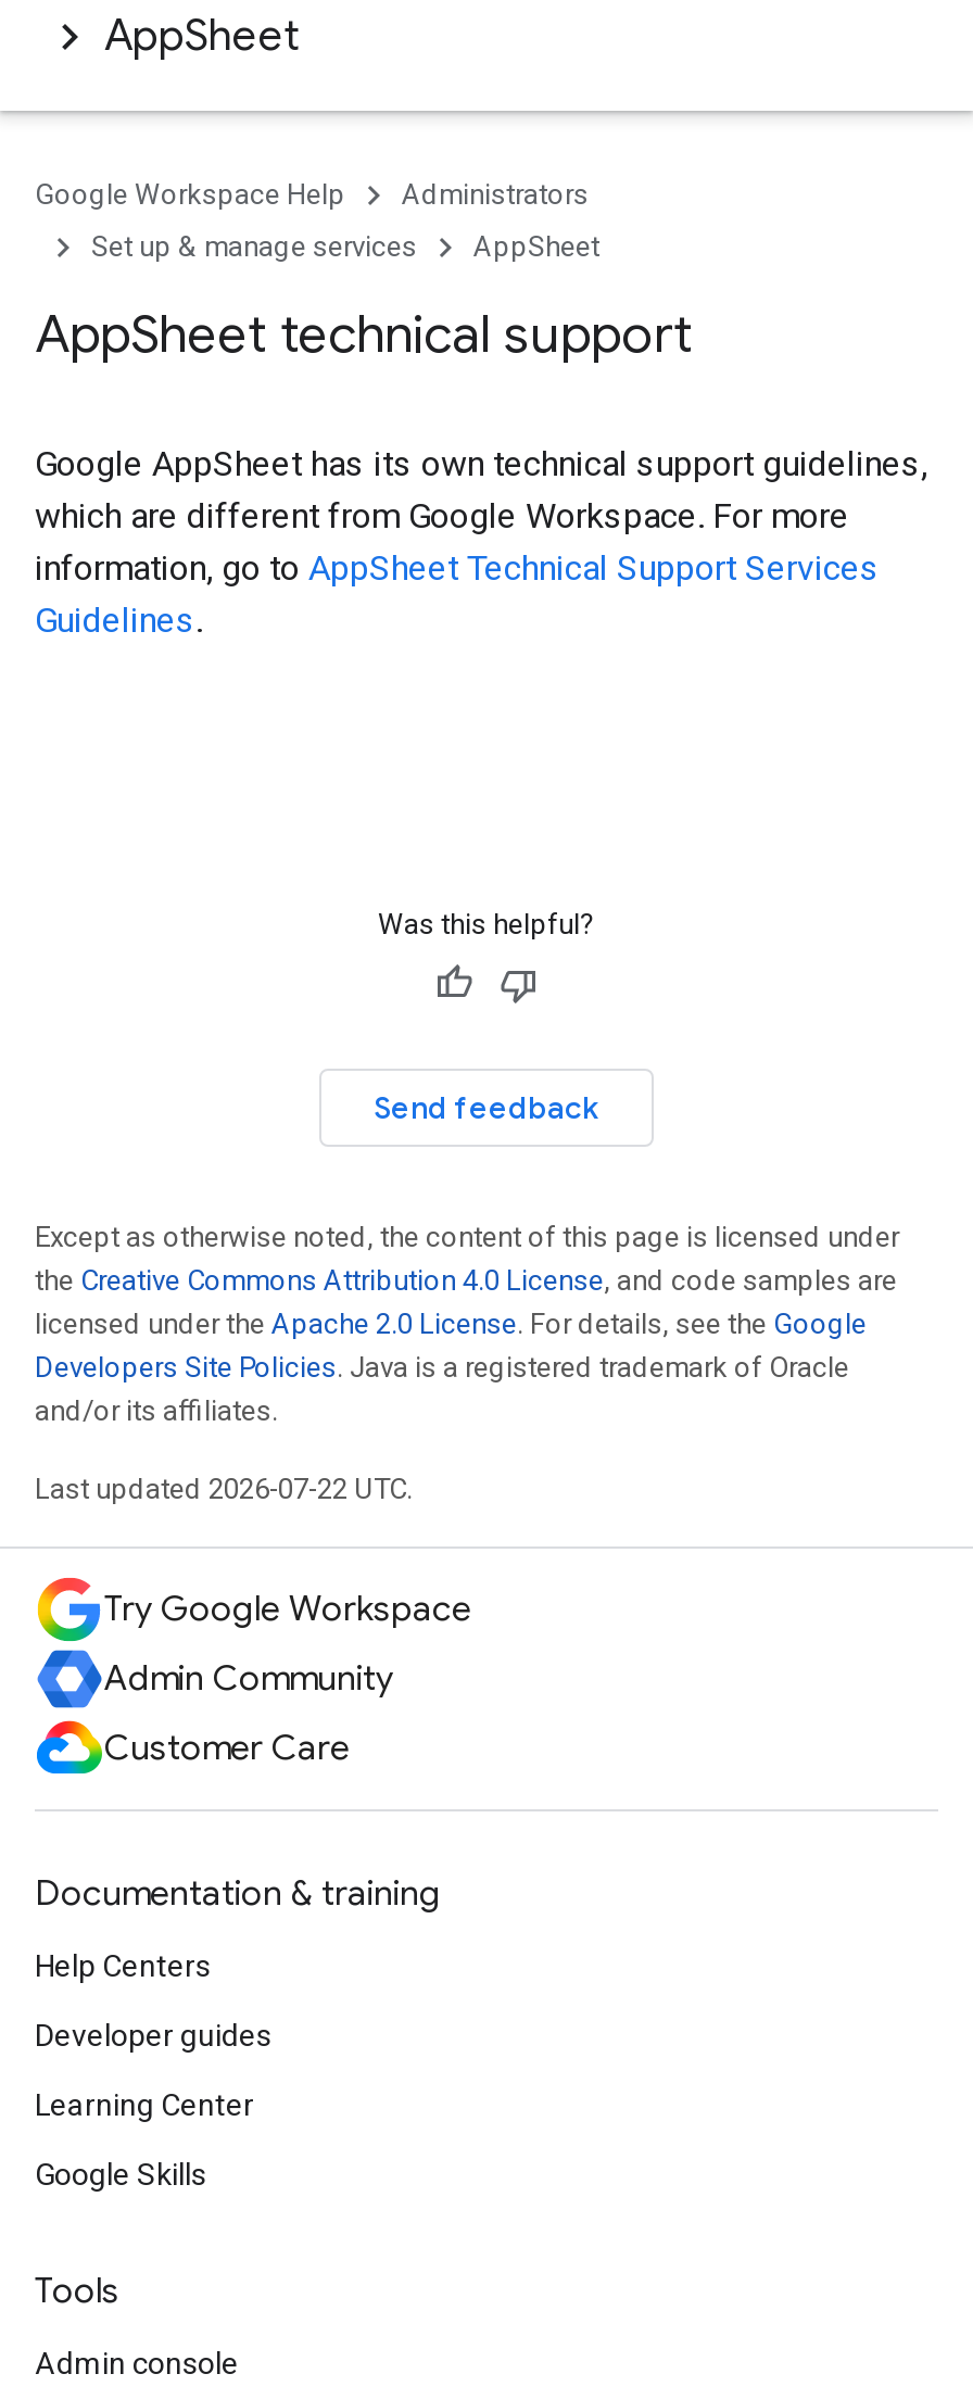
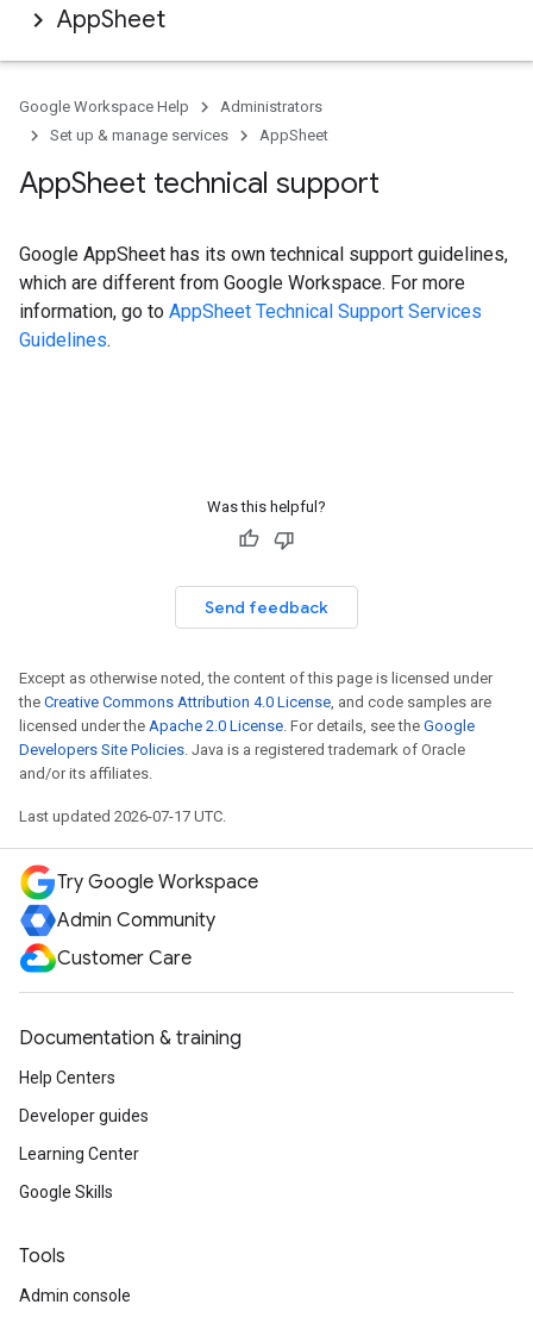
[35,1473,413,1505] Last updated 2026-07-22 UTC. -> [19,807,226,825] Last updated 2026-07-17 UTC.

